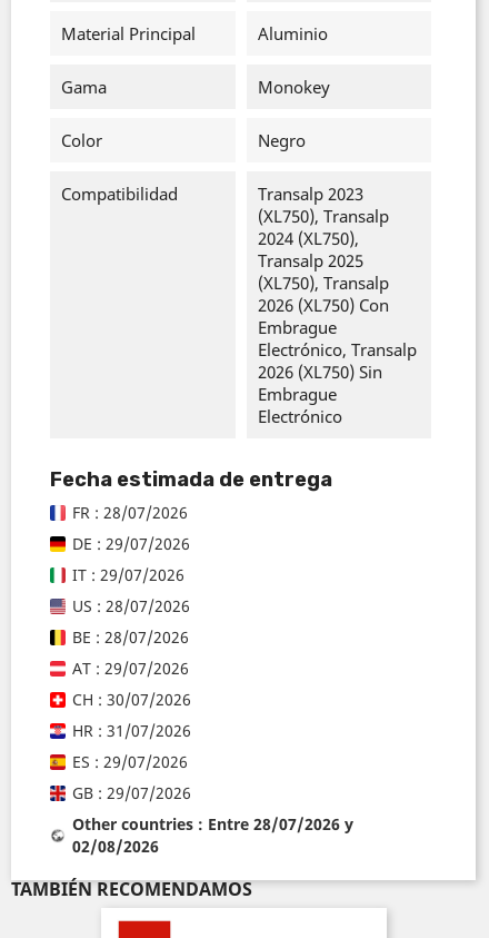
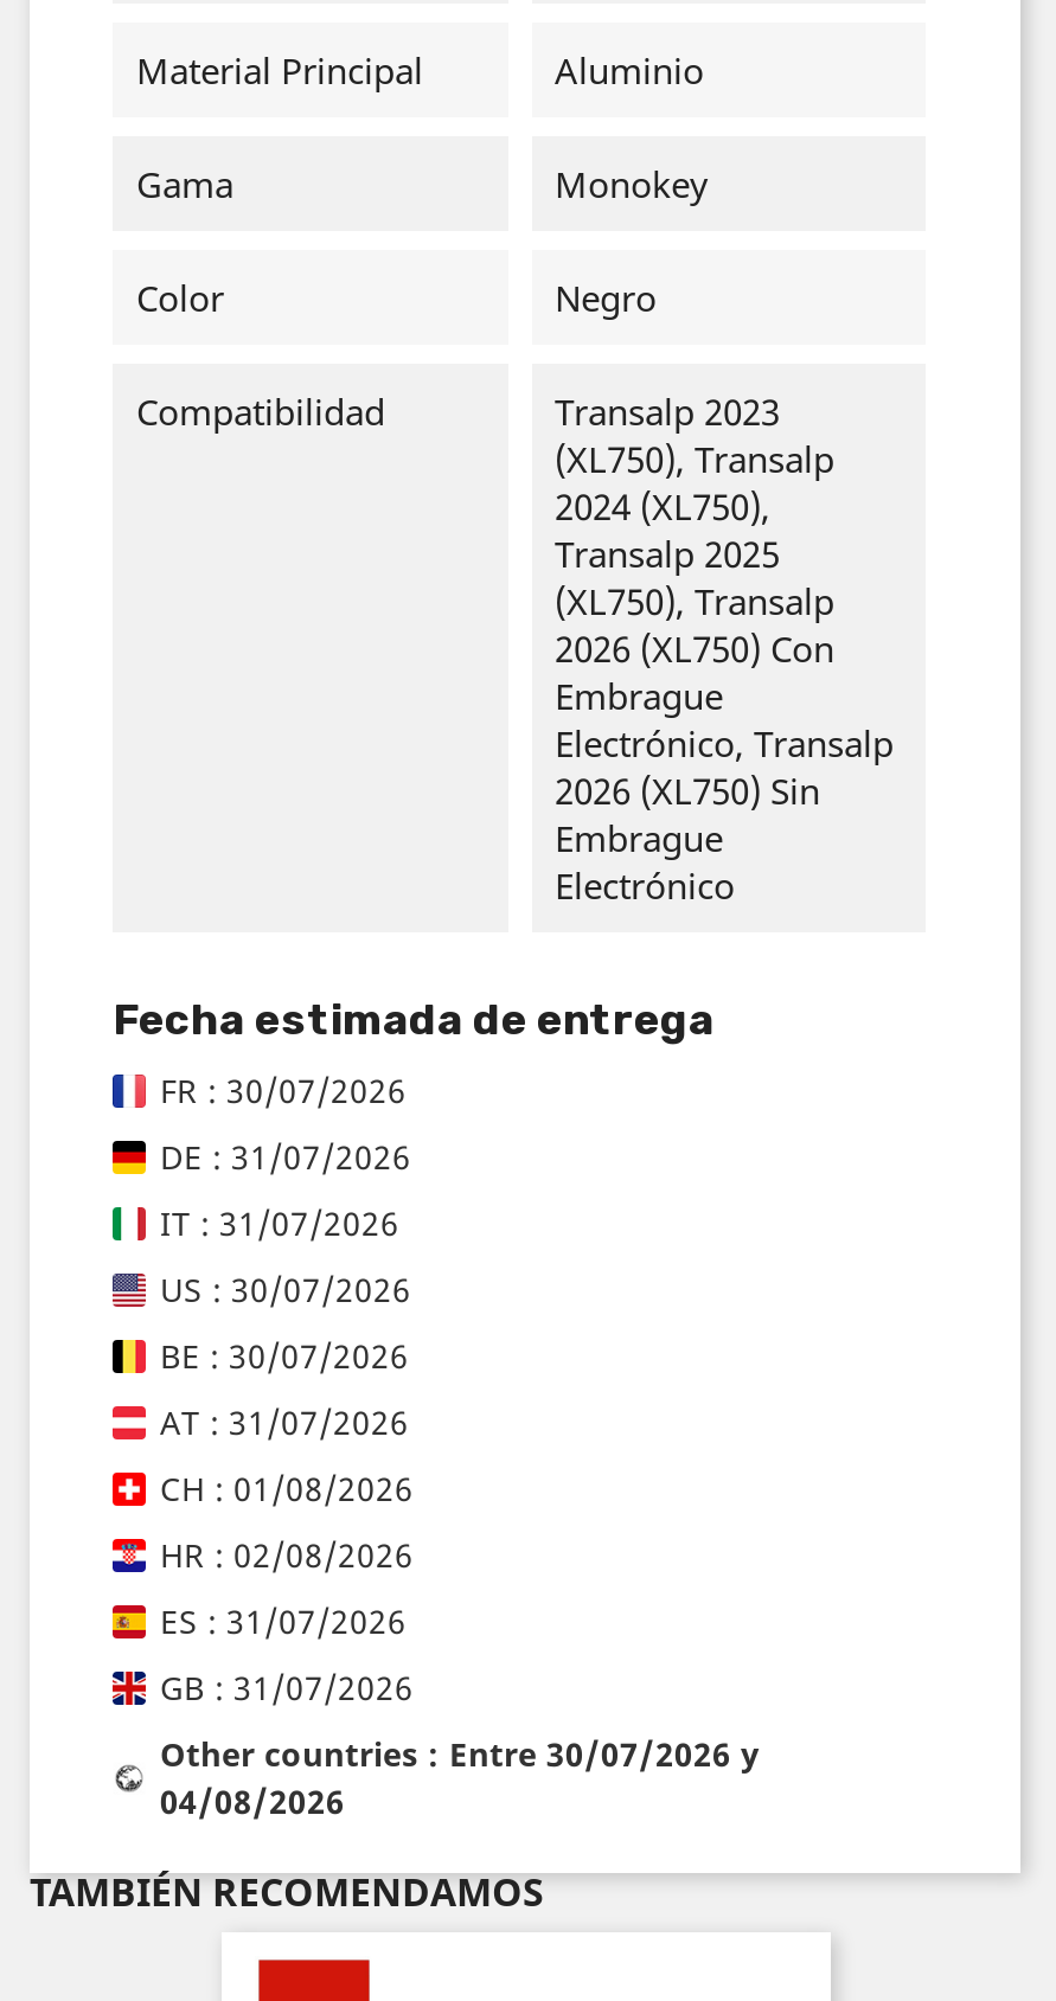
[72,501,188,523] FR : 28/07/2026 -> [160,1067,407,1112] FR : 30/07/2026
[72,533,190,554] DE : 29/07/2026 -> [160,1133,411,1178] DE : 31/07/2026
[72,564,184,585] IT : 29/07/2026 -> [160,1199,399,1244] IT : 31/07/2026
[72,595,190,616] US : 28/07/2026 -> [160,1266,411,1311] US : 30/07/2026
[72,626,189,647] BE : 28/07/2026 -> [160,1332,409,1377] BE : 30/07/2026
[72,657,189,678] AT : 29/07/2026 -> [160,1398,409,1443] AT : 31/07/2026
[72,688,191,710] CH : 30/07/2026 -> [160,1465,414,1510] CH : 01/08/2026
[72,720,191,741] HR : 31/07/2026 -> [160,1531,414,1576] HR : 02/08/2026
[72,751,188,772] ES : 29/07/2026 -> [160,1597,407,1643] ES : 31/07/2026
[72,782,191,803] GB : 29/07/2026 -> [160,1664,414,1709] GB : 31/07/2026
[72,813,353,834] Other countries : Entre 28/07/2026 y -> [160,1730,760,1775] Other countries : Entre 30/07/2026 y
[72,835,159,856] 02/08/2026 -> [160,1778,345,1823] 04/08/2026

